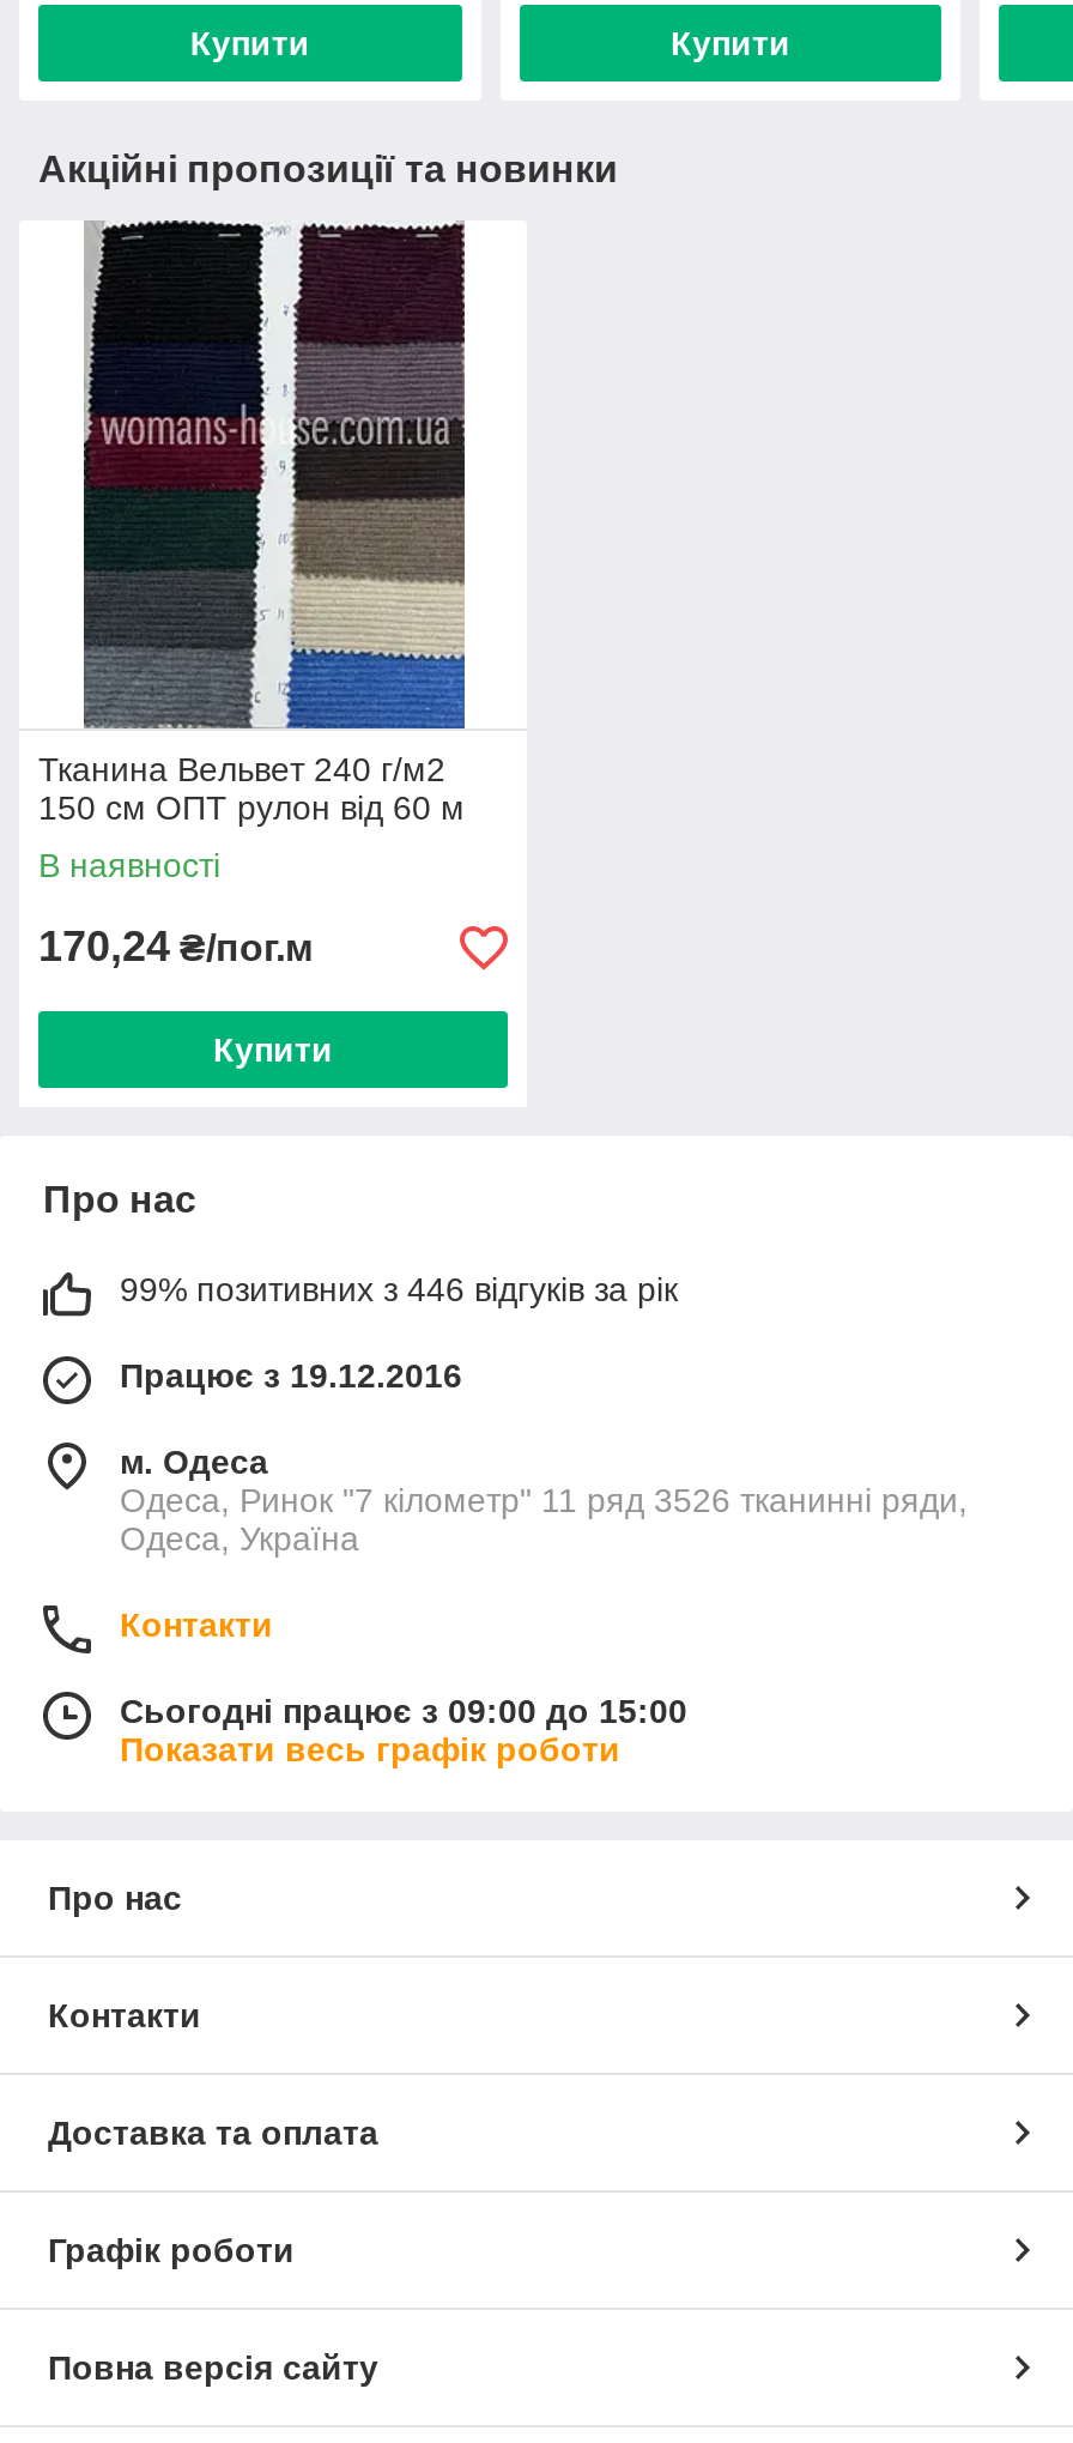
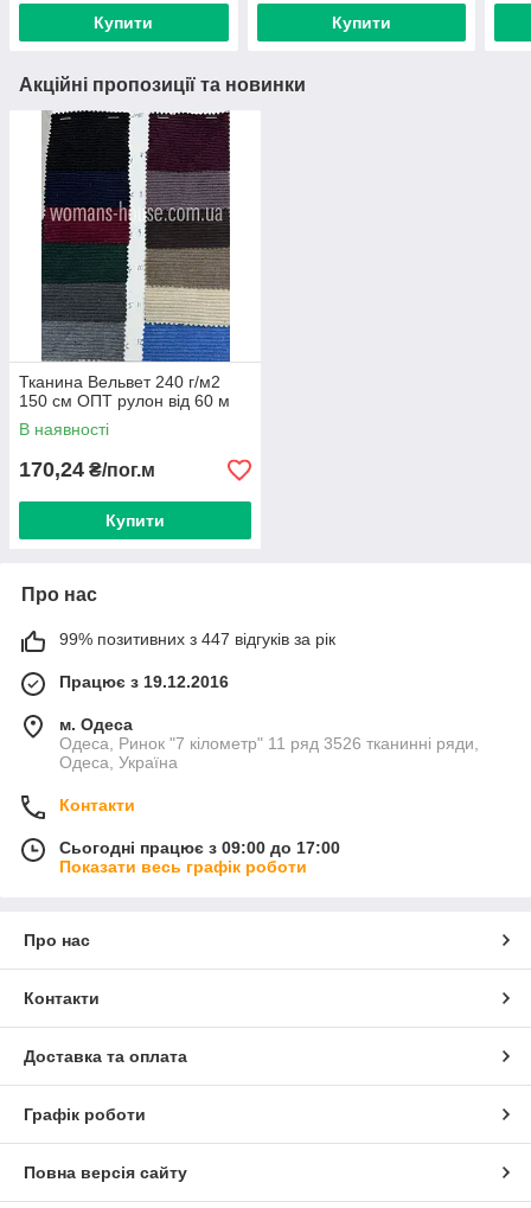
[120,1271,678,1309] 99% позитивних з 446 відгуків за рік -> [59,630,335,649] 99% позитивних з 447 відгуків за рік
[120,1693,687,1731] Сьогодні працює з 09:00 до 15:00 -> [59,839,340,858] Сьогодні працює з 09:00 до 17:00

